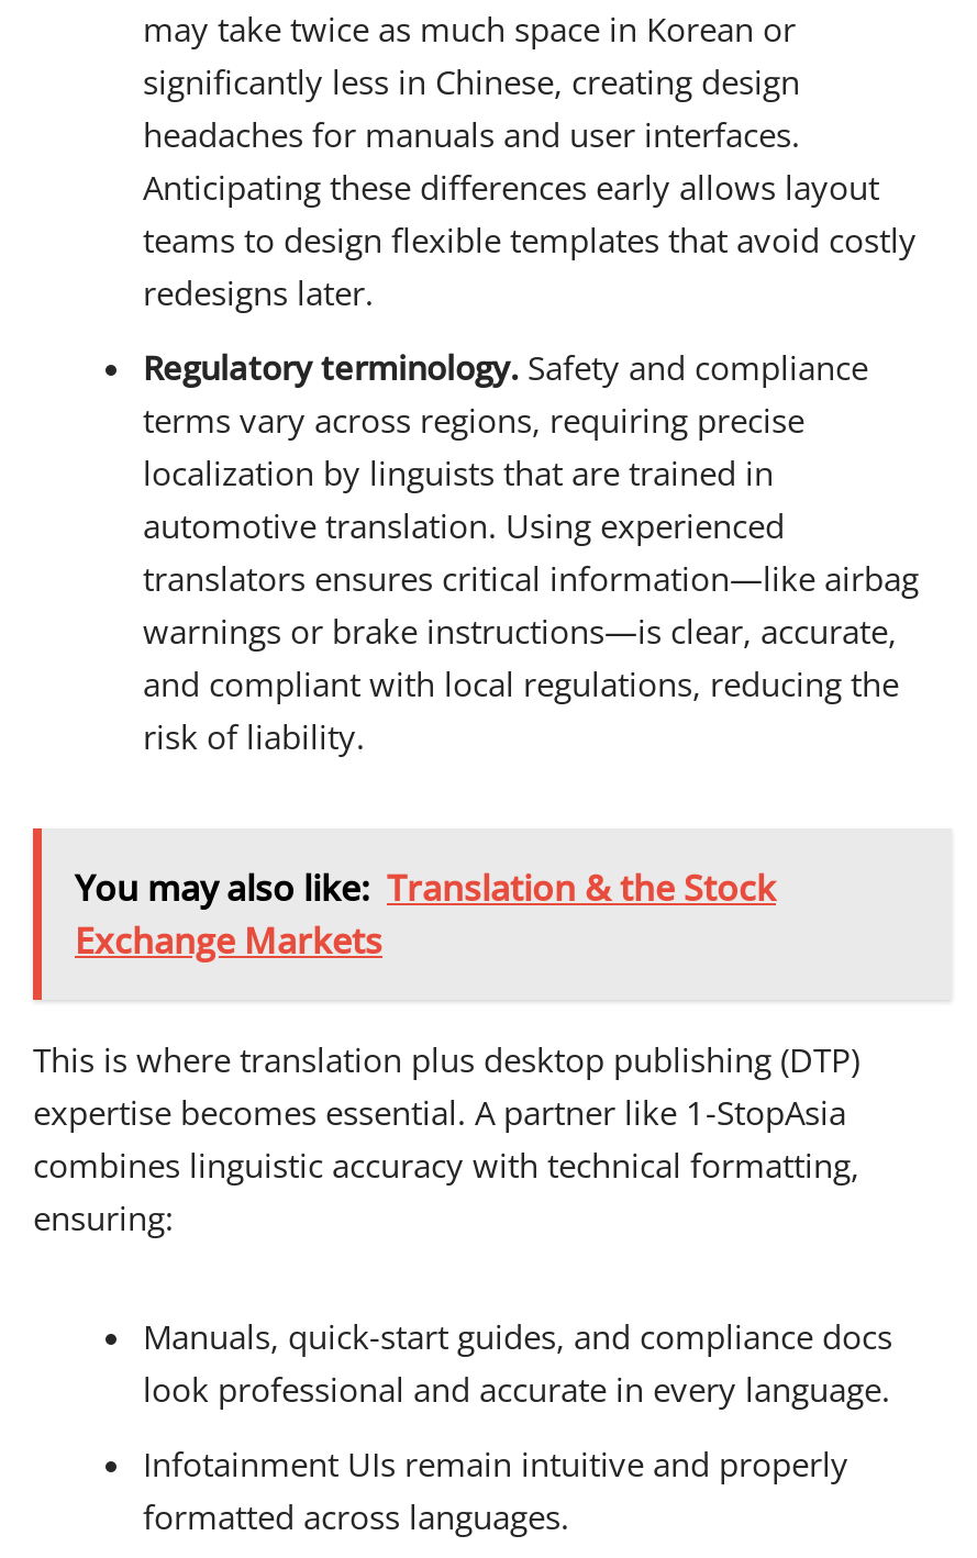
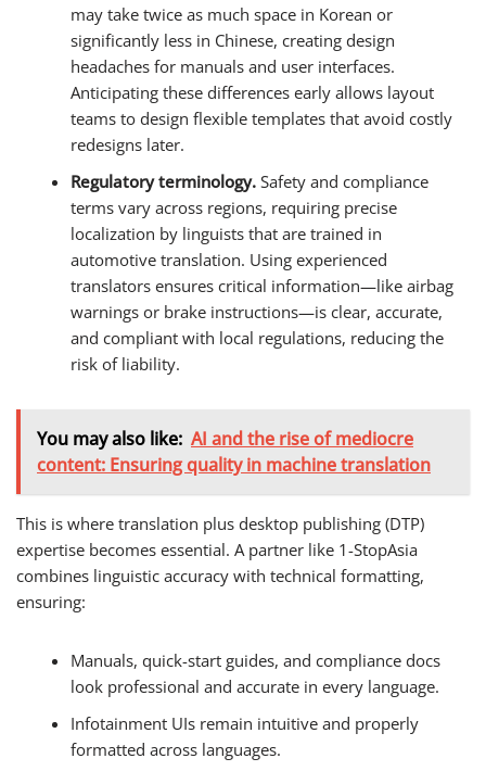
[75,863,776,964] You may also like: Translation & the Stock | Exchange Markets -> [37,427,431,477] You may also like: AI and the rise of mediocre | content: Ensuring quality in machine translation

